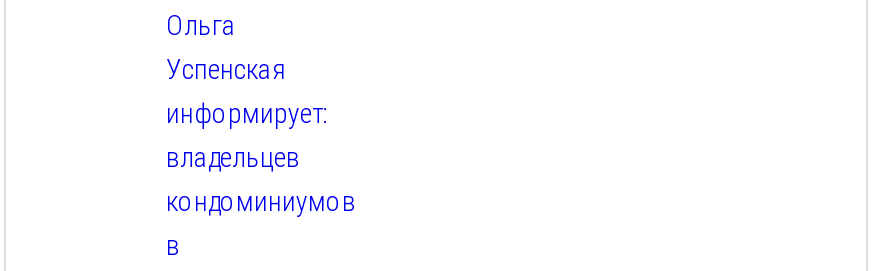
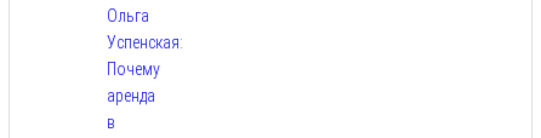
[166,53,356,217] Успенская | информирует: | владельцев | кондоминиумов -> [107,33,183,106] Успенская: | Почему | аренда

